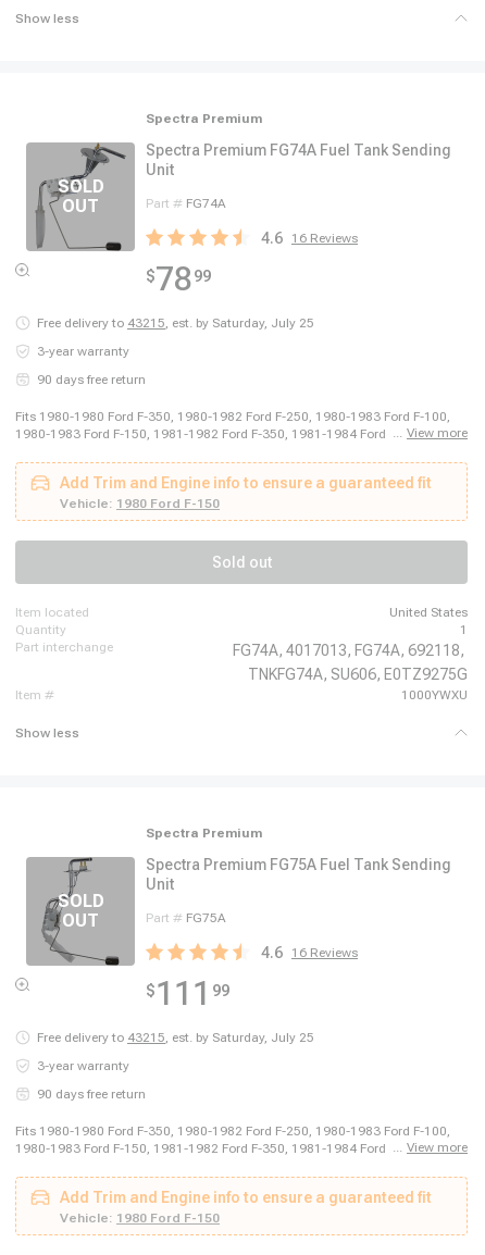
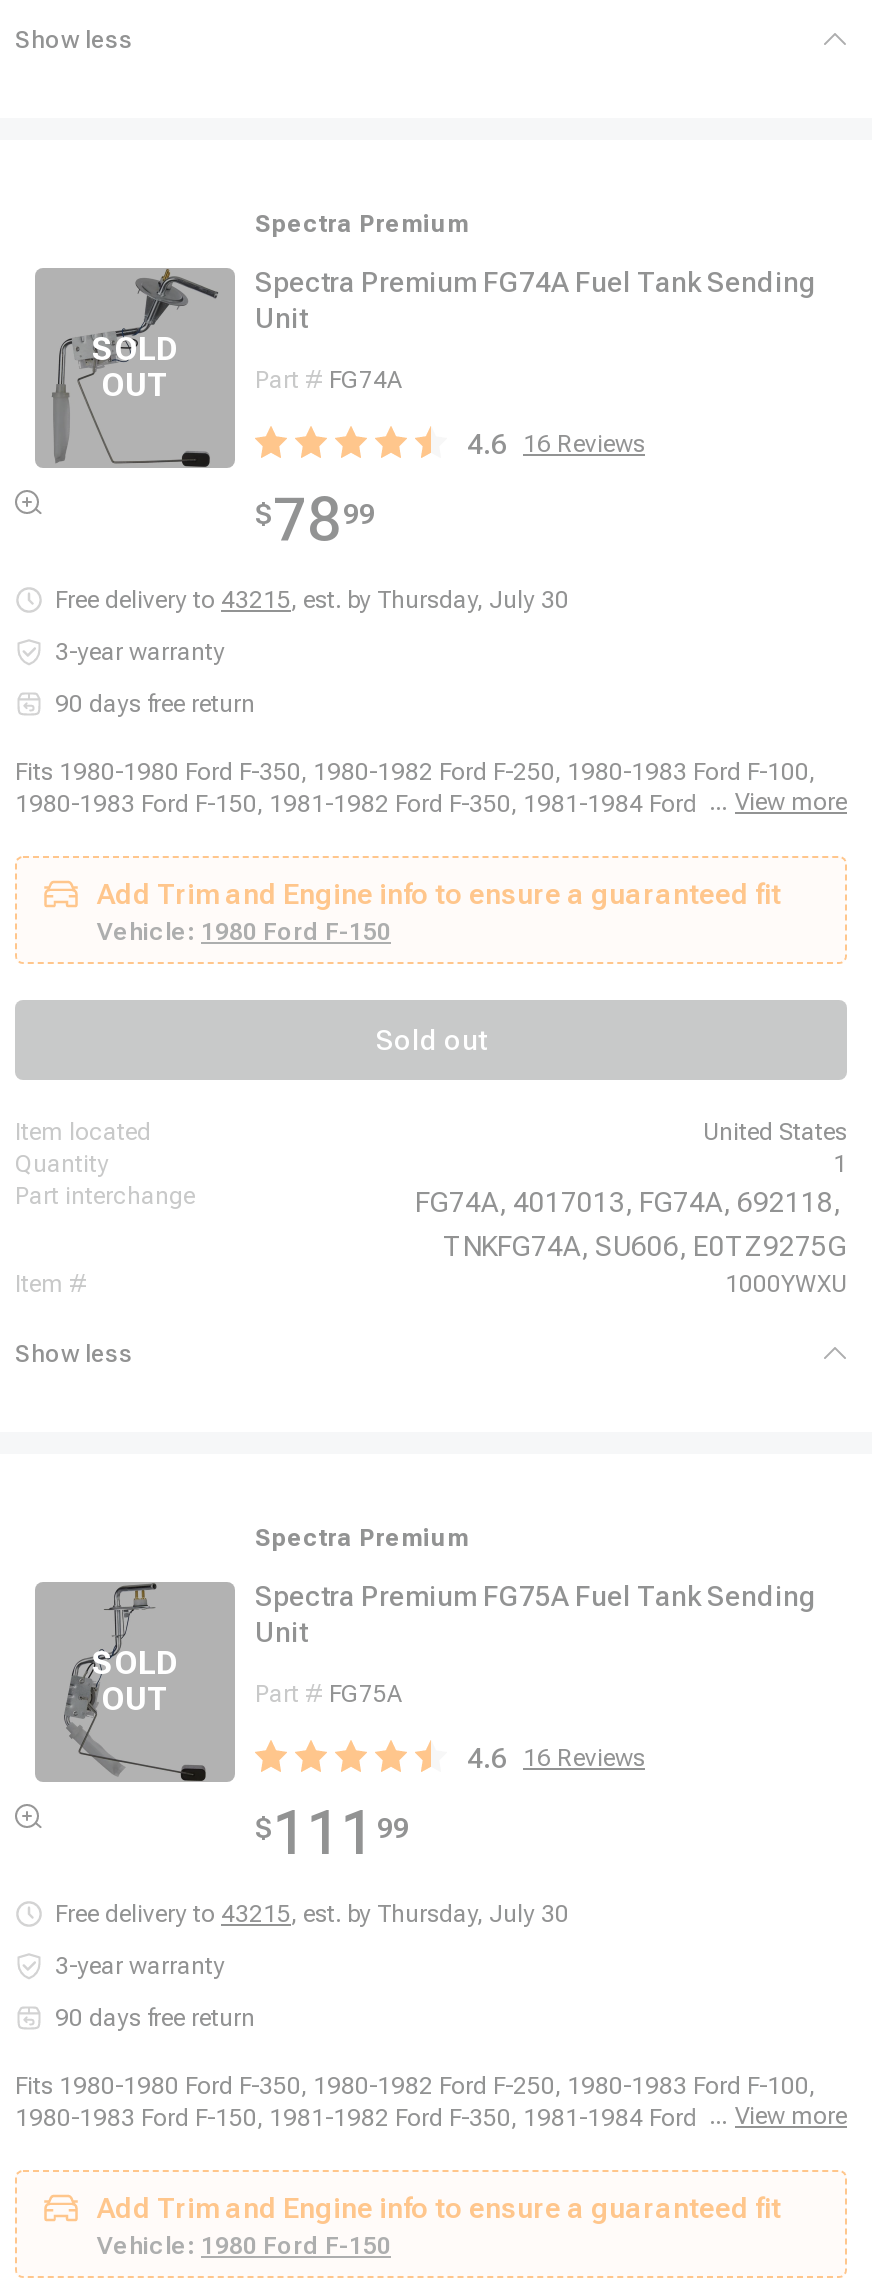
[37,315,314,331] Free delivery to 43215, est. by Saturday, July 25 -> [55,586,569,614] Free delivery to 43215, est. by Thursday, July 30
[37,1030,314,1045] Free delivery to 43215, est. by Saturday, July 25 -> [55,1900,569,1928] Free delivery to 43215, est. by Thursday, July 30

